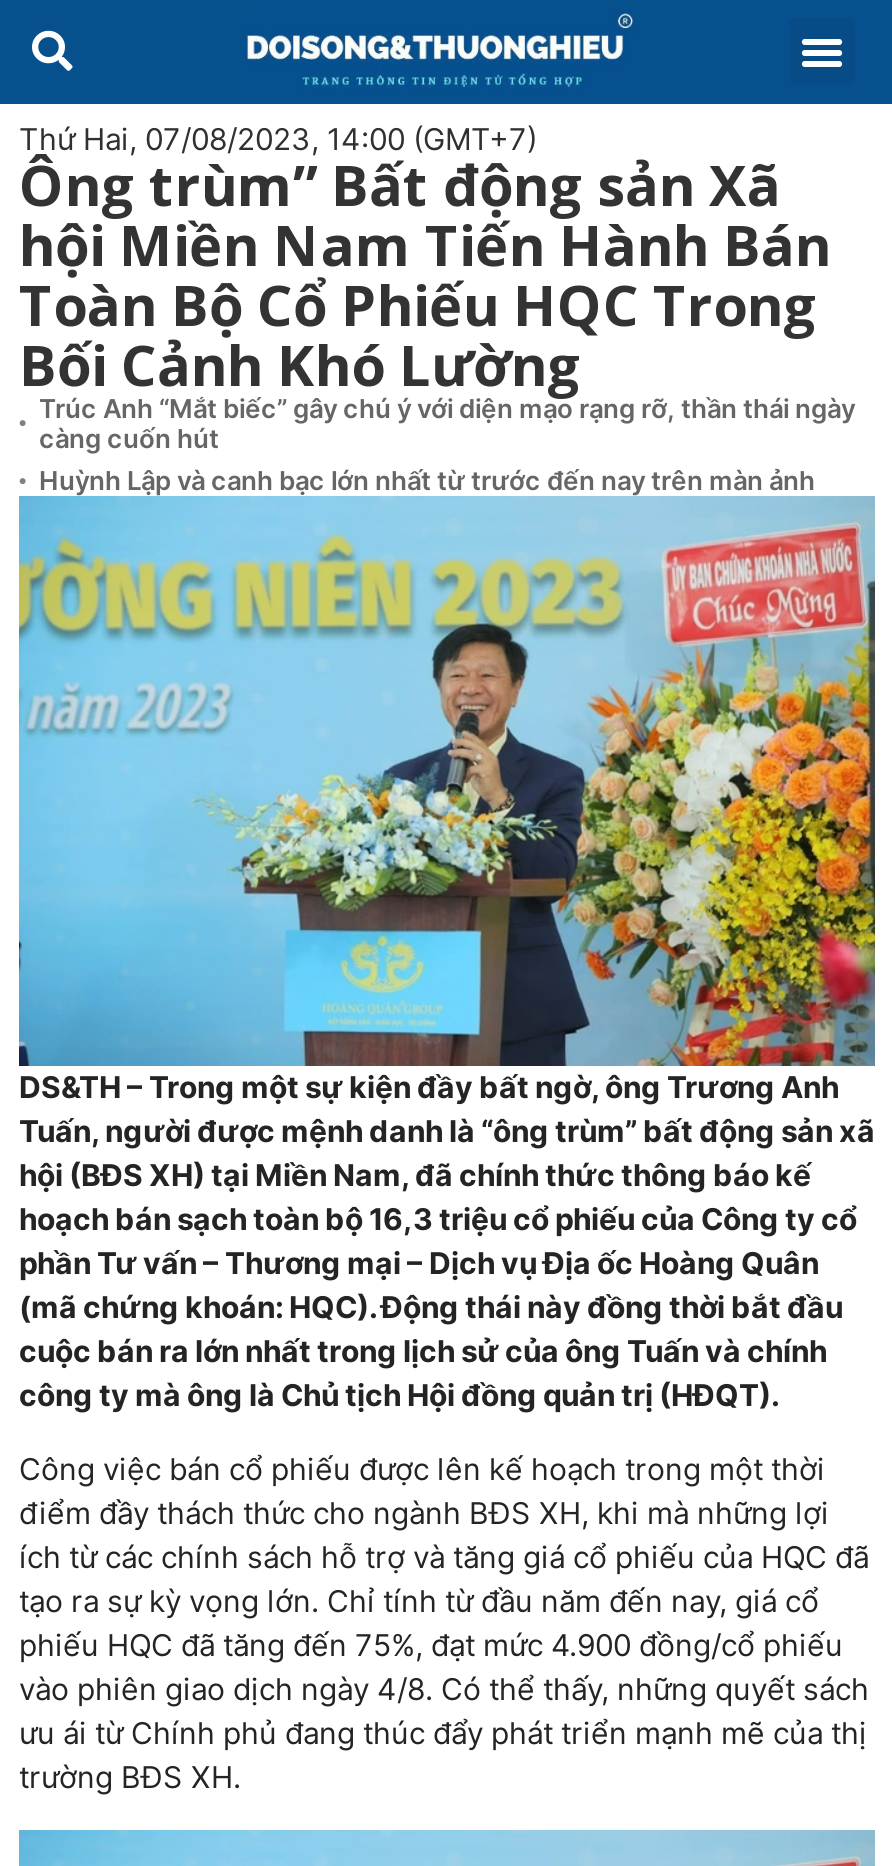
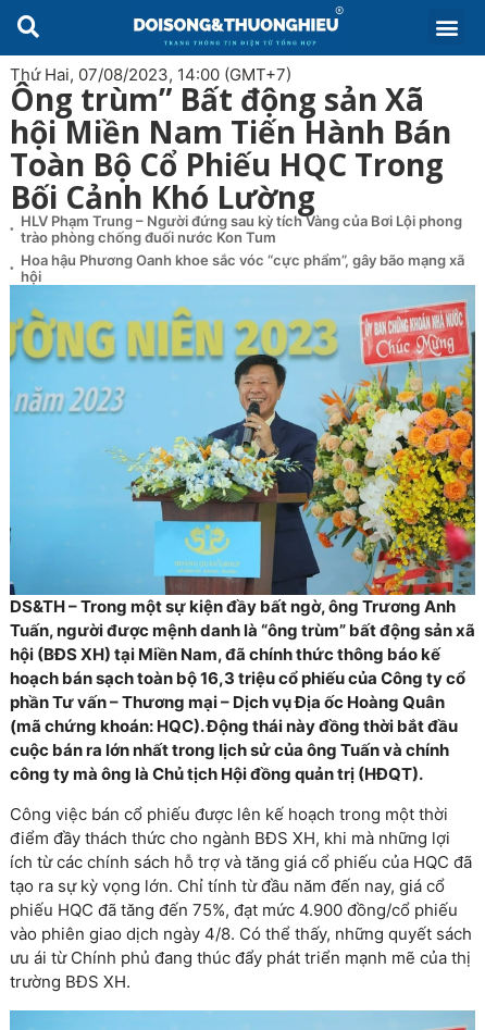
[39,392,855,496] Trúc Anh “Mắt biếc” gây chú ý với diện mạo rạng rỡ, thần thái ngày | càng cuốn hút | Huỳnh Lập và canh bạc lớn nhất từ trước đến nay trên màn ảnh -> [21,212,464,285] HLV Phạm Trung – Người đứng sau kỳ tích Vàng của Bơi Lội phong | trào phòng chống đuối nước Kon Tum | Hoa hậu Phương Oanh khoe sắc vóc “cực phẩm”, gây bão mạng xã | hội

